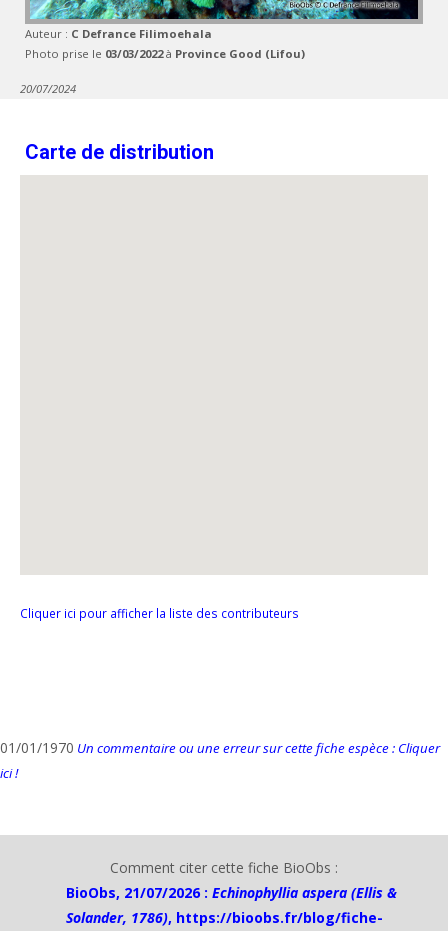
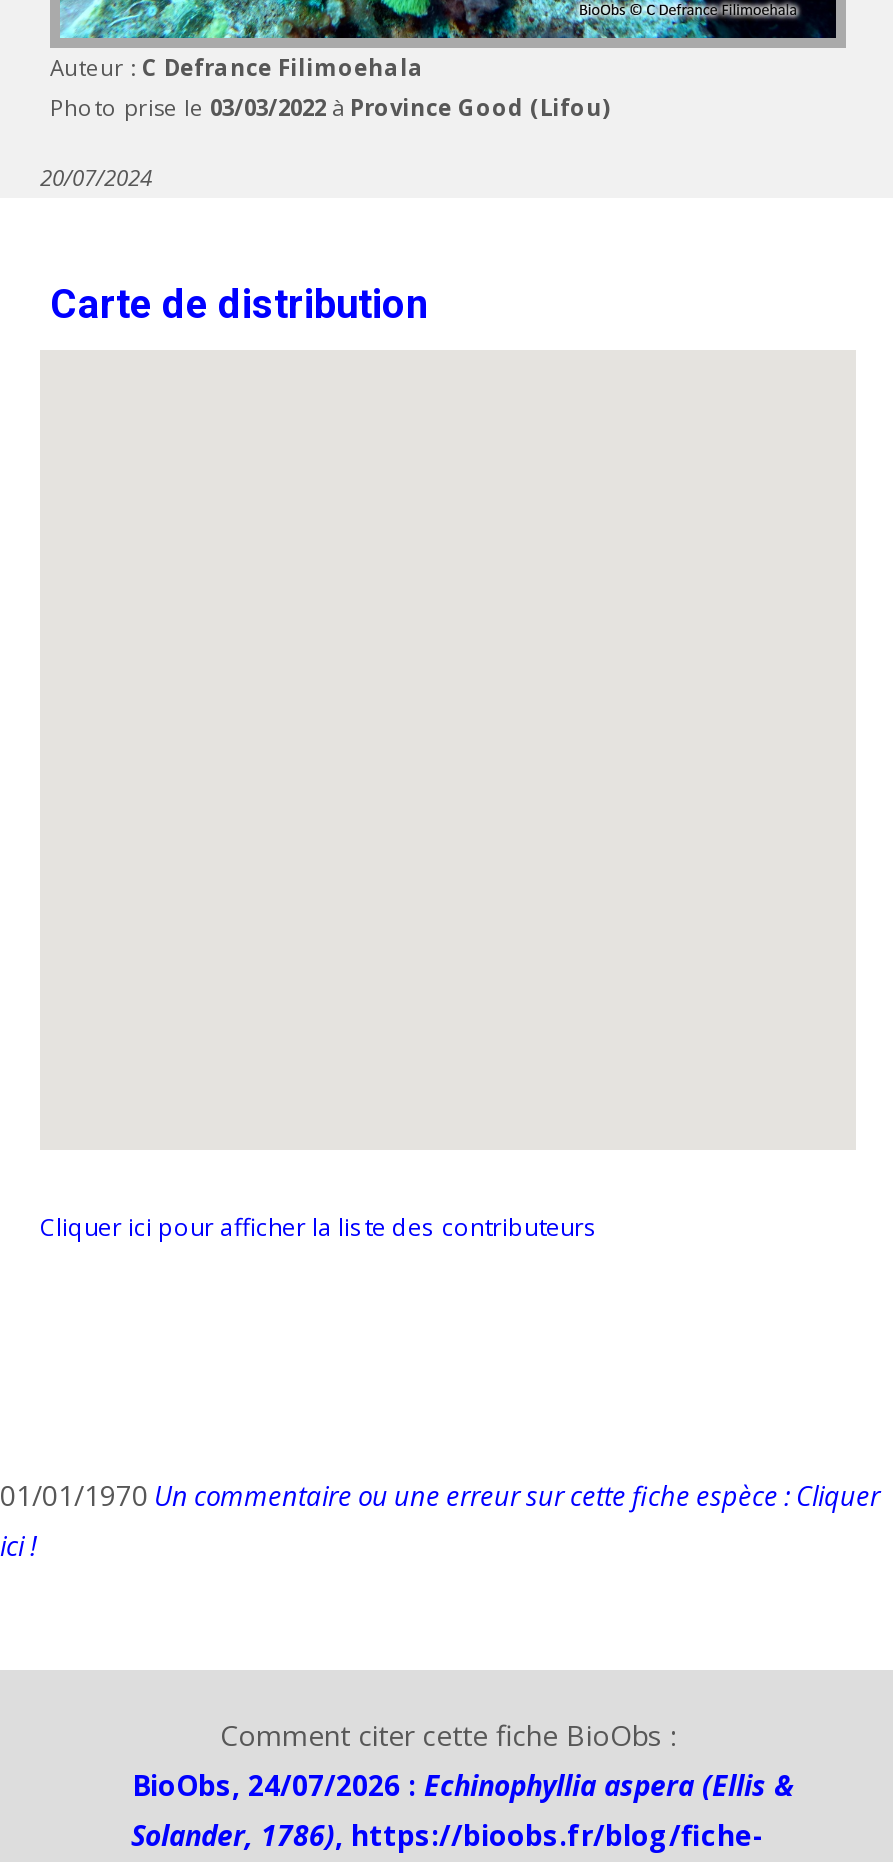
[66,883,397,902] BioObs, 21/07/2026 : Echinophyllia aspera (Ellis & -> [132,1765,794,1803] BioObs, 24/07/2026 : Echinophyllia aspera (Ellis &

